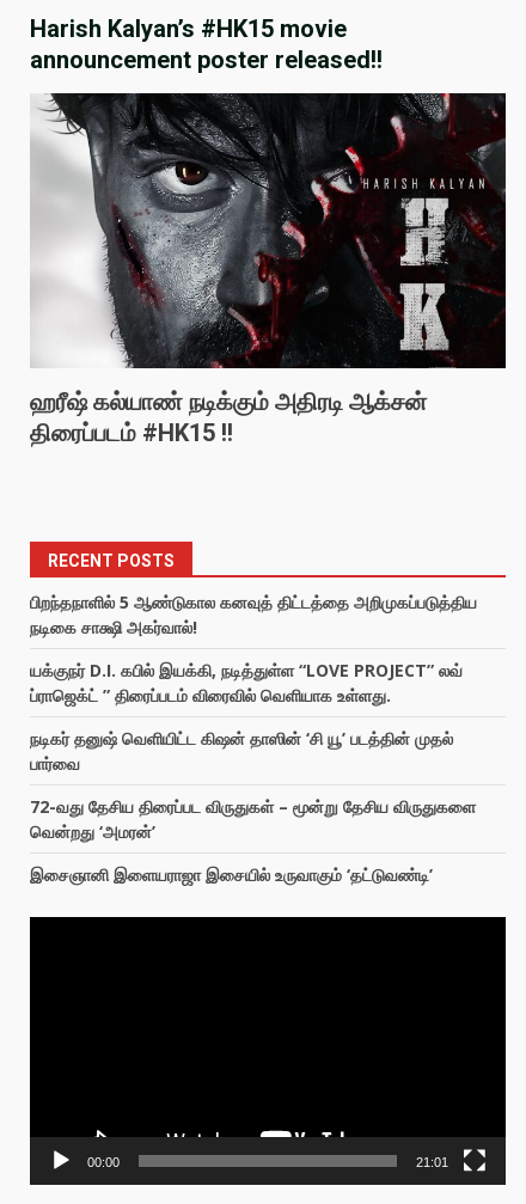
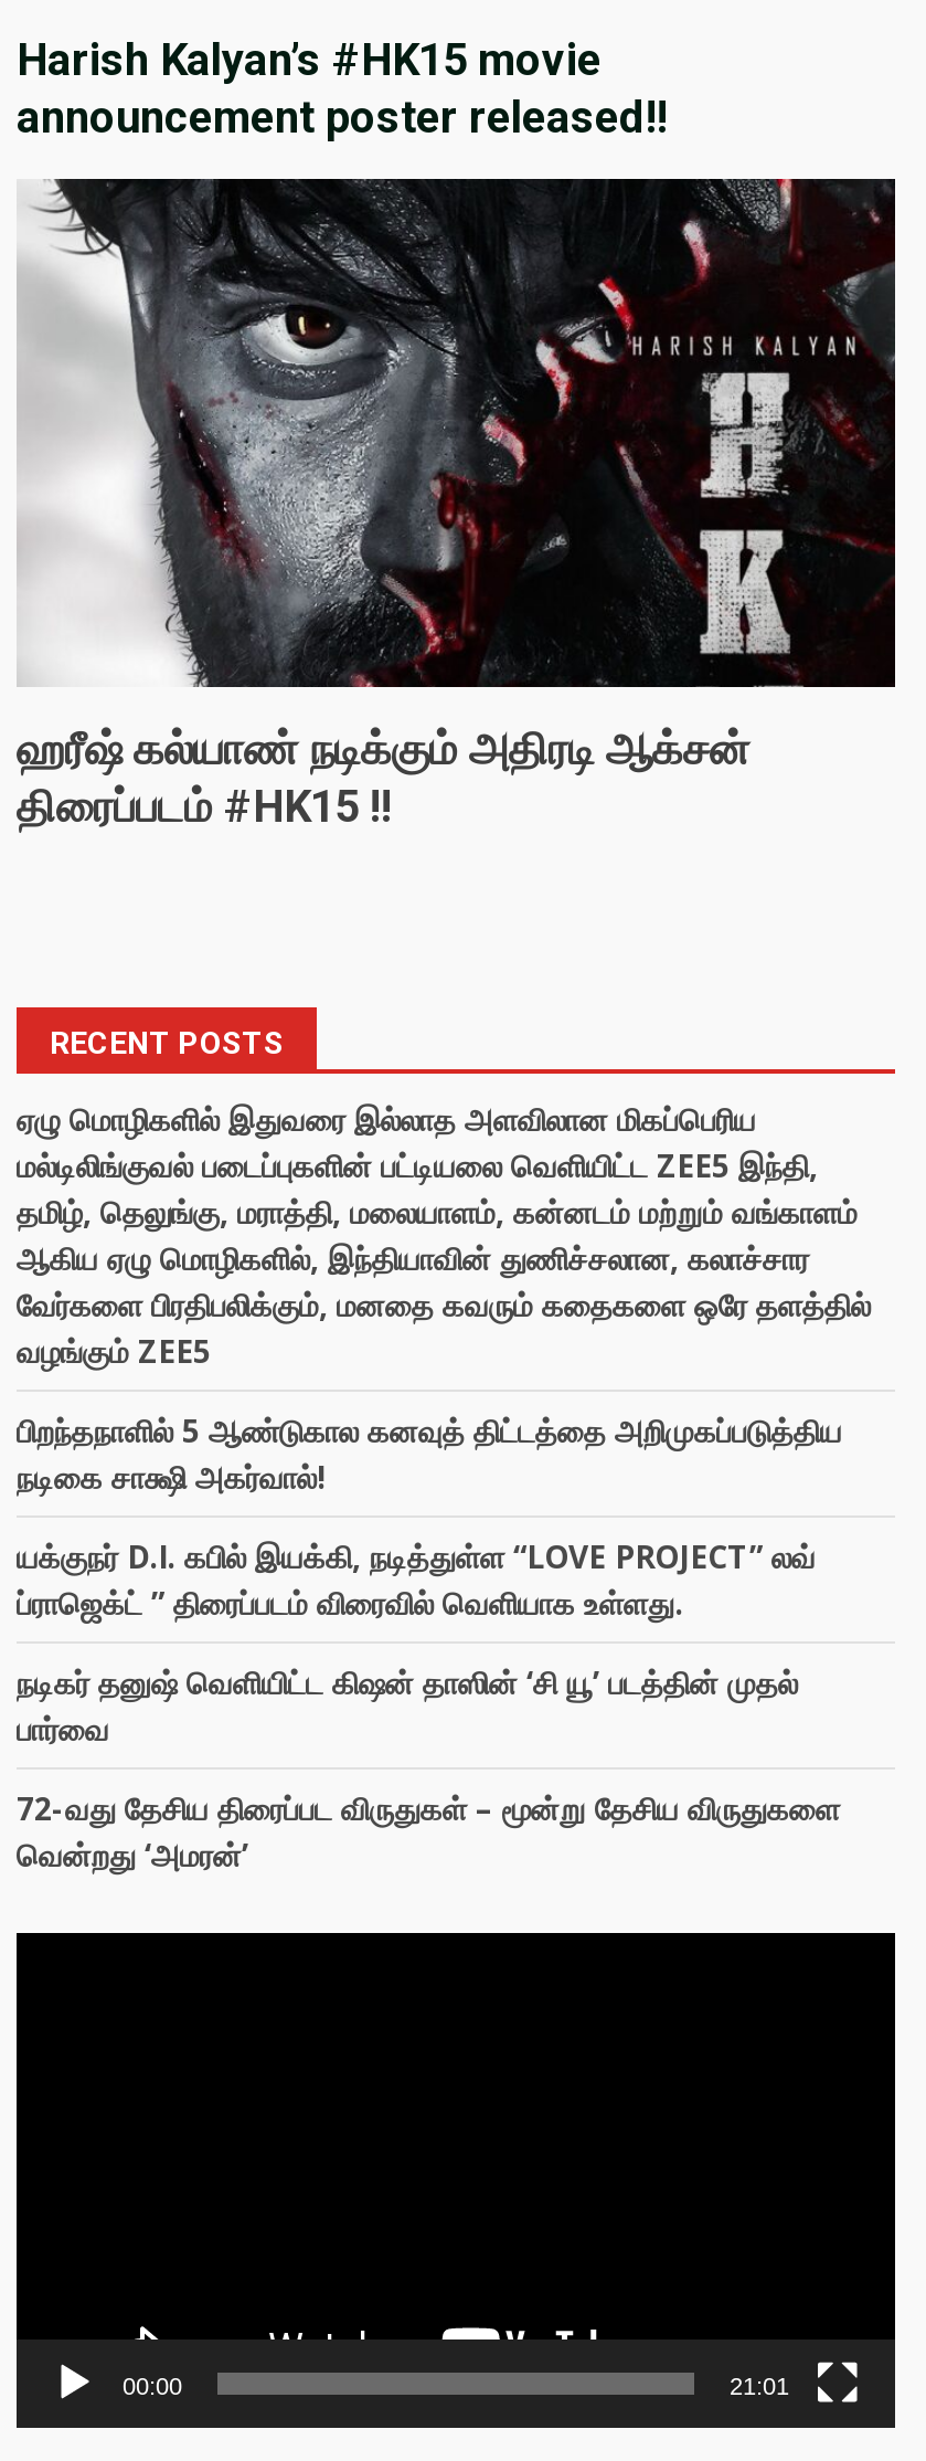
none -> [17,1098,871,1371] ஏழு மொழிகளில் இதுவரை இல்லாத அளவிலான மிகப்பெரிய | மல்டிலிங்குவல் படைப்புகளின் பட்டியலை வெளியிட்ட ZEE5 இந்தி, | தமிழ், தெலுங்கு, மராத்தி, மலையாளம், கன்னடம் மற்றும் வங்காளம் | ஆகிய ஏழு மொழிகளில், இந்தியாவின் துணிச்சலான, கலாச்சார | வேர்களை பிரதிபலிக்கும், மனதை கவரும் கதைகளை ஒரே தளத்தில் | வழங்கும் ZEE5
moved [30,590,477,843] -> [17,1409,842,1875]: பிறந்தநாளில் 5 ஆண்டுகால கனவுத் திட்டத்தை அறிமுகப்படுத்திய | நடிகை சாக்ஷி அகர்வால்! | யக்குநர் D.I. கபில் இயக்கி, நடித்துள்ள “LOVE PROJECT” லவ் | ப்ராஜெக்ட் ” திரைப்படம் விரைவில் வெளியாக உள்ளது. | நடிகர் தனுஷ் வெளியிட்ட கிஷன் தாஸின் ‘சி யூ’ படத்தின் முதல் | பார்வை | 72-வது தேசிய திரைப்பட விருதுகள் – மூன்று தேசிய விருதுகளை | வென்றது ‘அமரன்’
[30,863,433,886] இசைஞானி இளையராஜா இசையில் உருவாகும் ‘தட்டுவண்டி’ -> none

